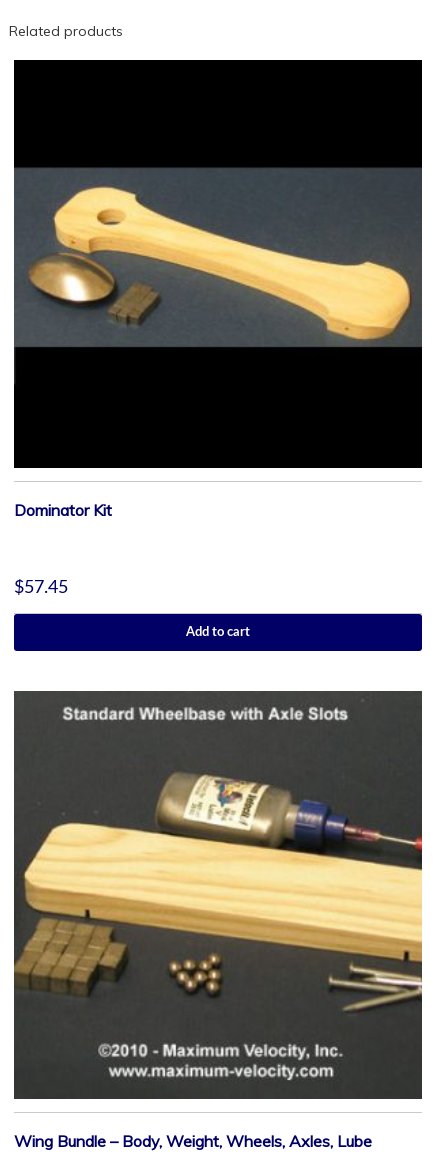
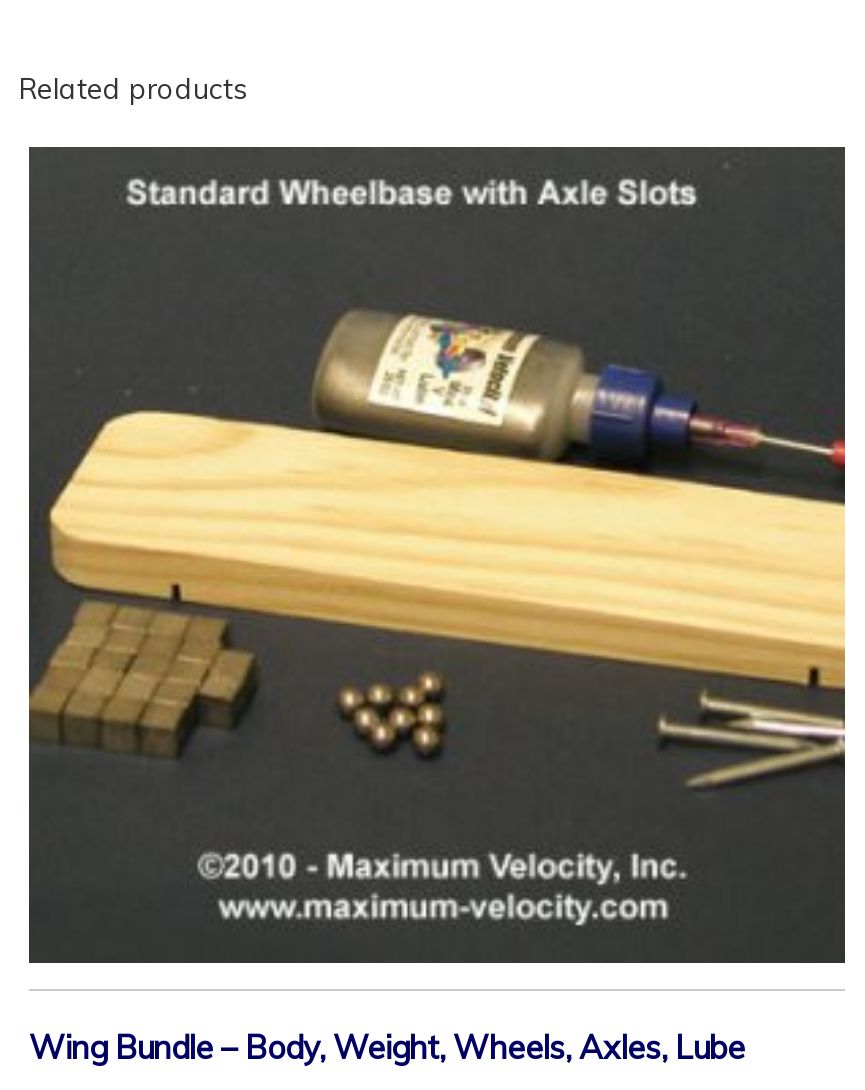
[14,61,423,520] [image] | Dominator Kit -> none
[14,579,250,639] $57.45 | Add to cart -> none

